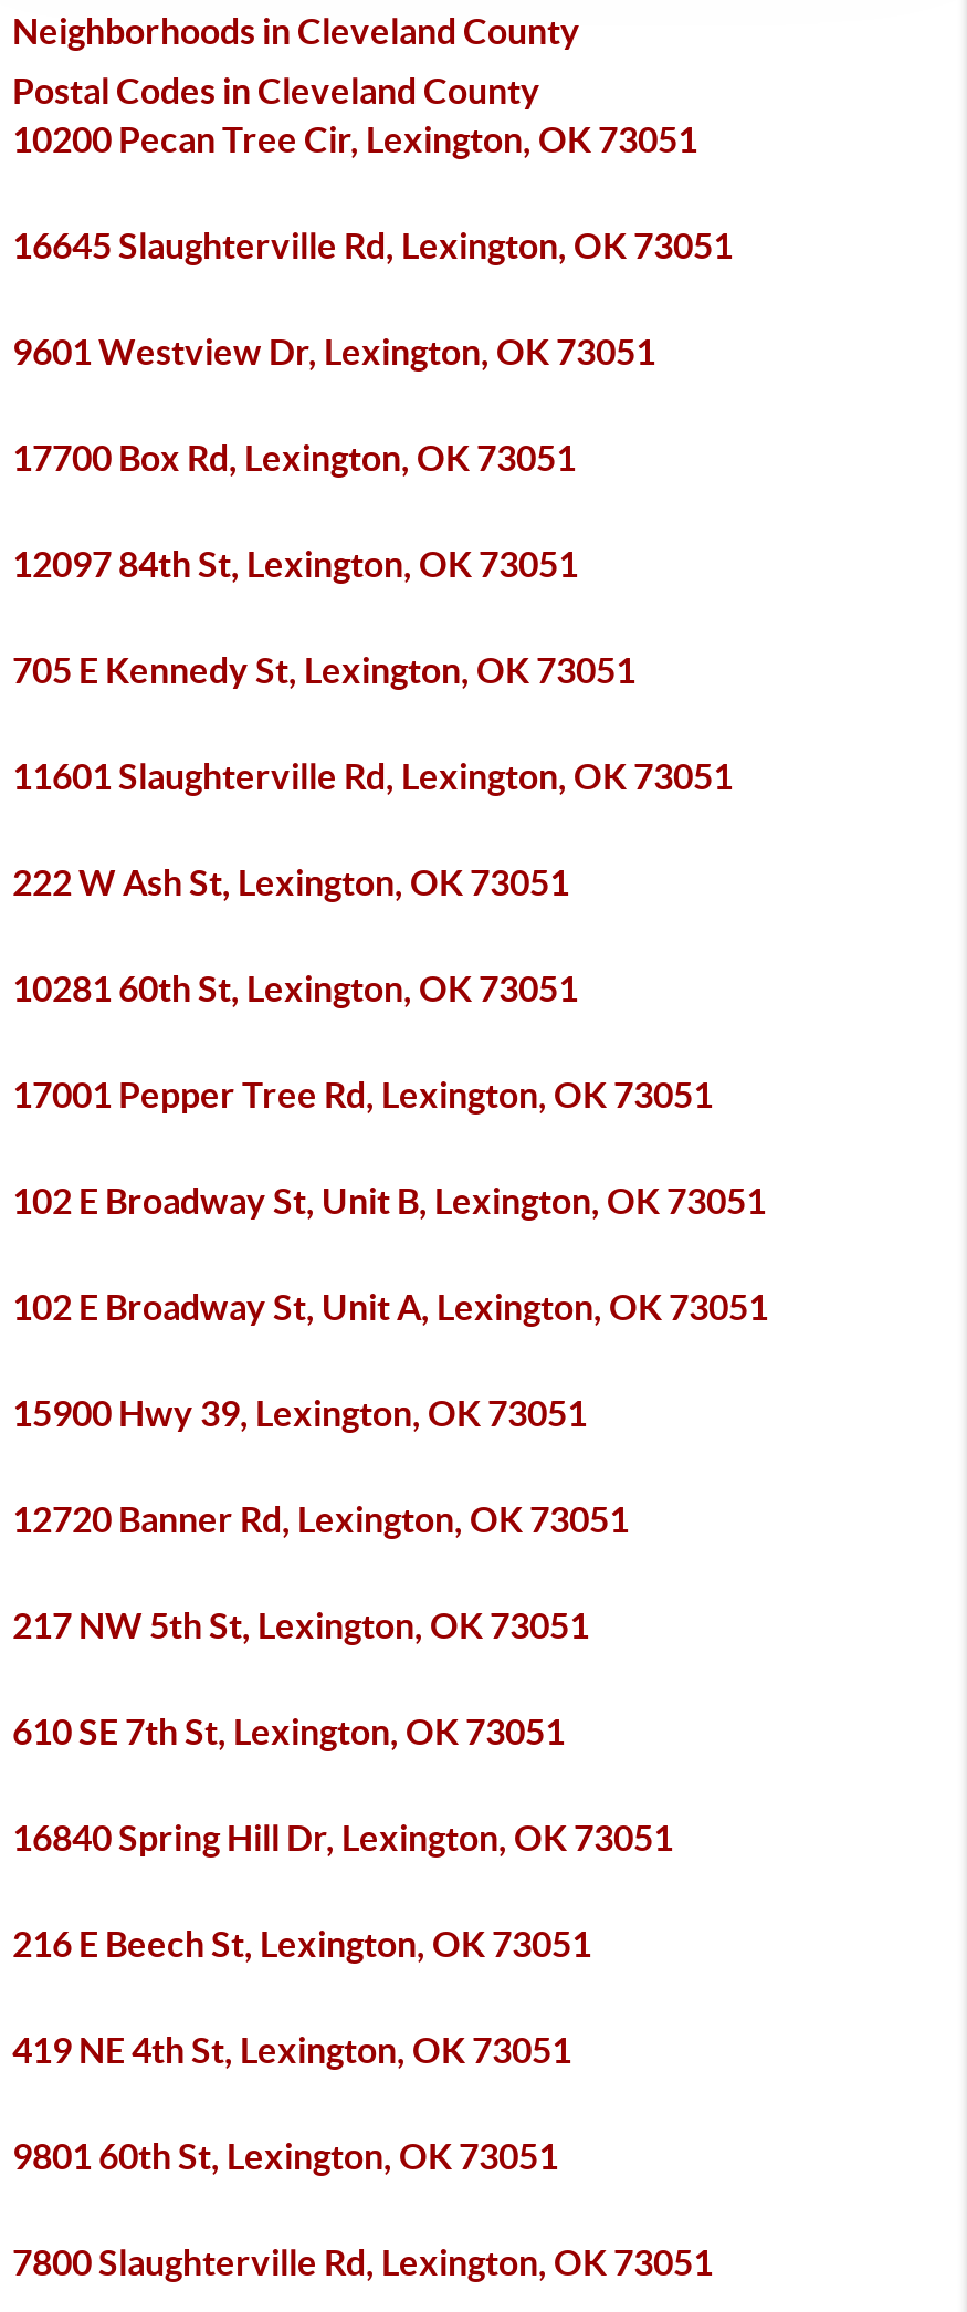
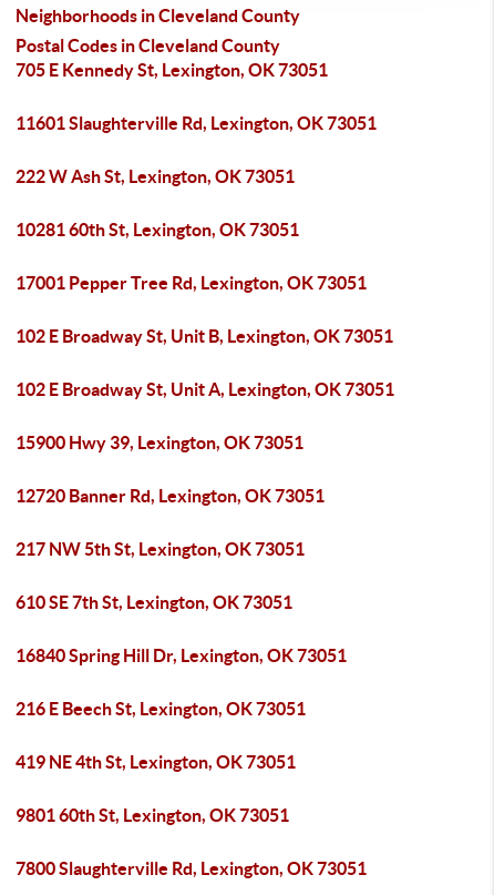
[12,119,733,584] 10200 Pecan Tree Cir, Lexington, OK 73051 | 16645 Slaughterville Rd, Lexington, OK 73051 | 9601 Westview Dr, Lexington, OK 73051 | 17700 Box Rd, Lexington, OK 73051 | 12097 84th St, Lexington, OK 73051 -> none

